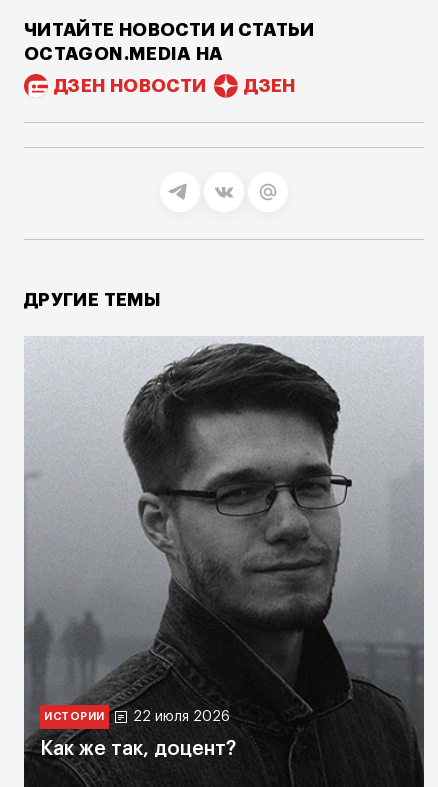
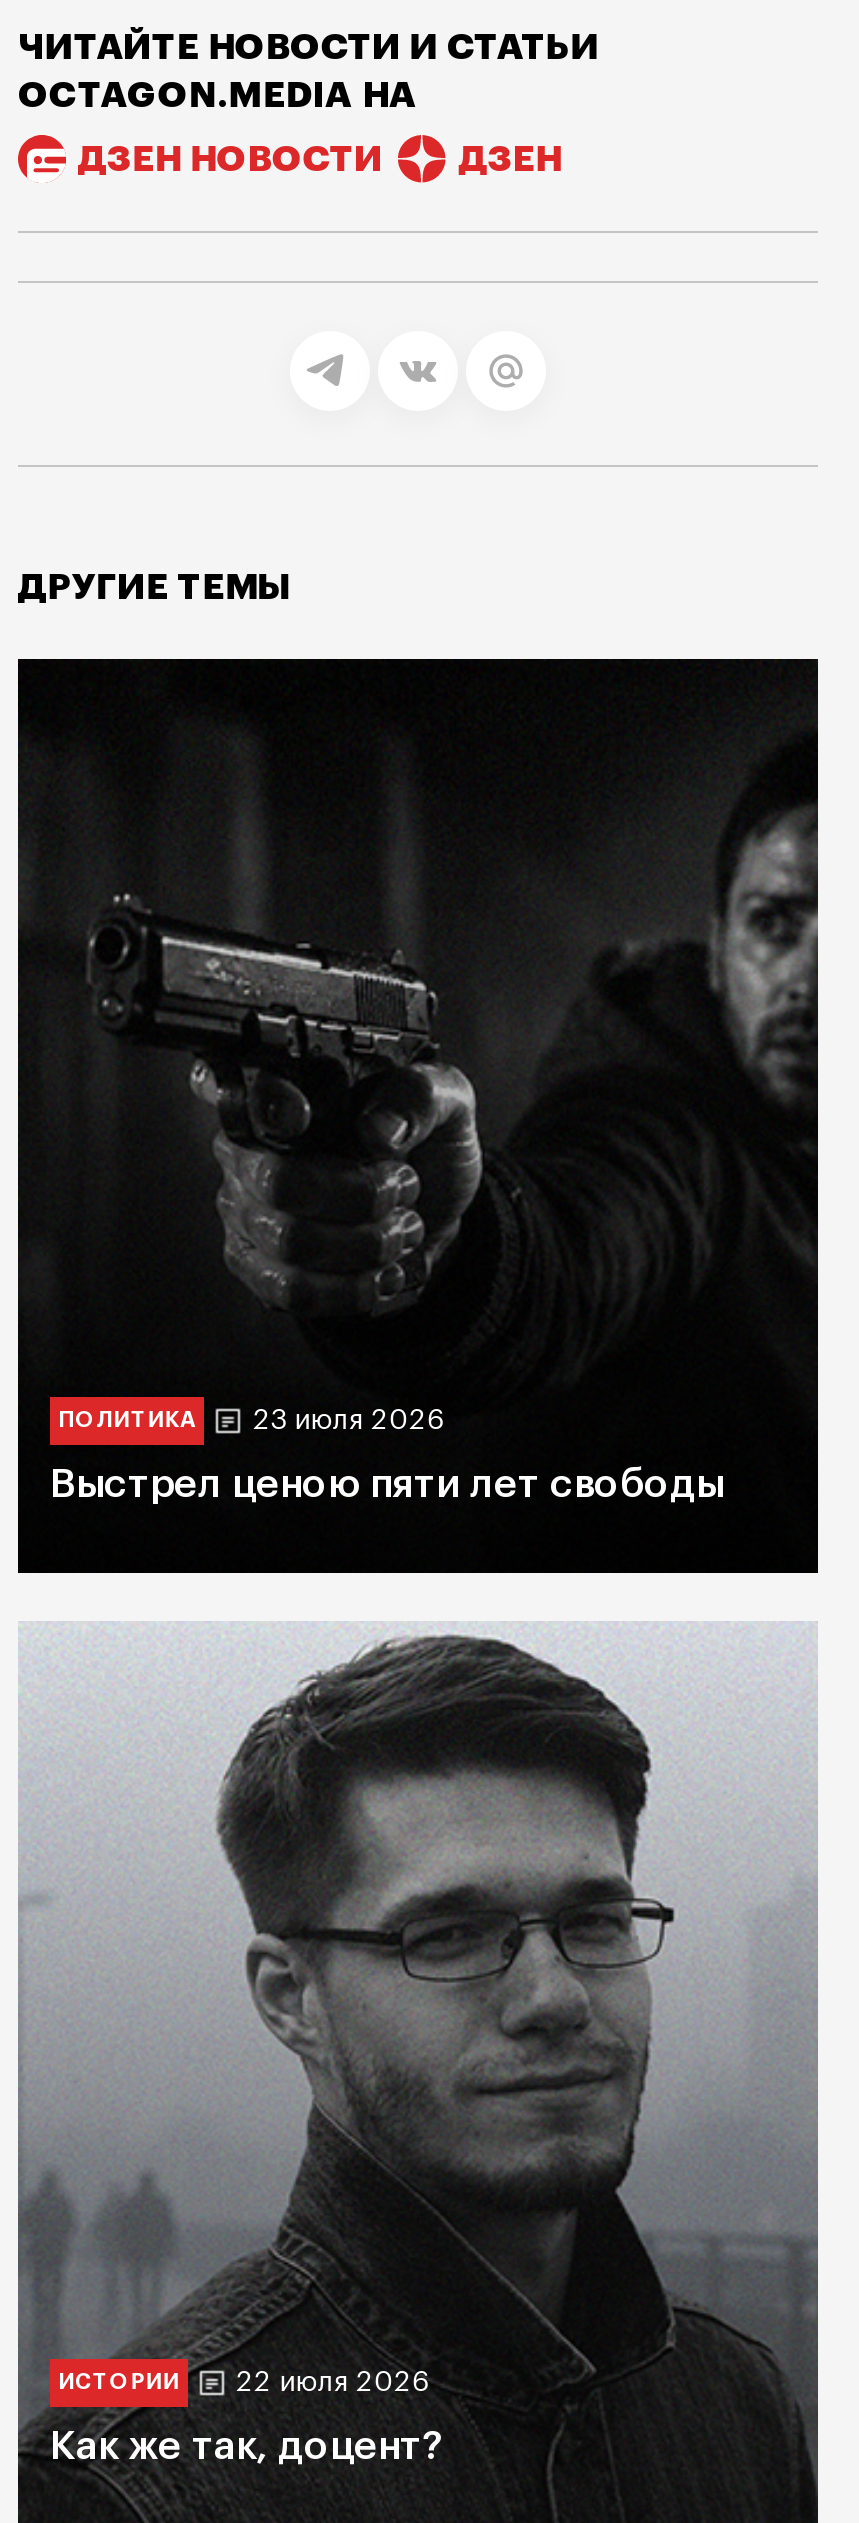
none -> [16,657,820,1575] [image] | ПОЛИТИКА | 23 июля 2026 | Выстрел ценою пяти лет свободы

